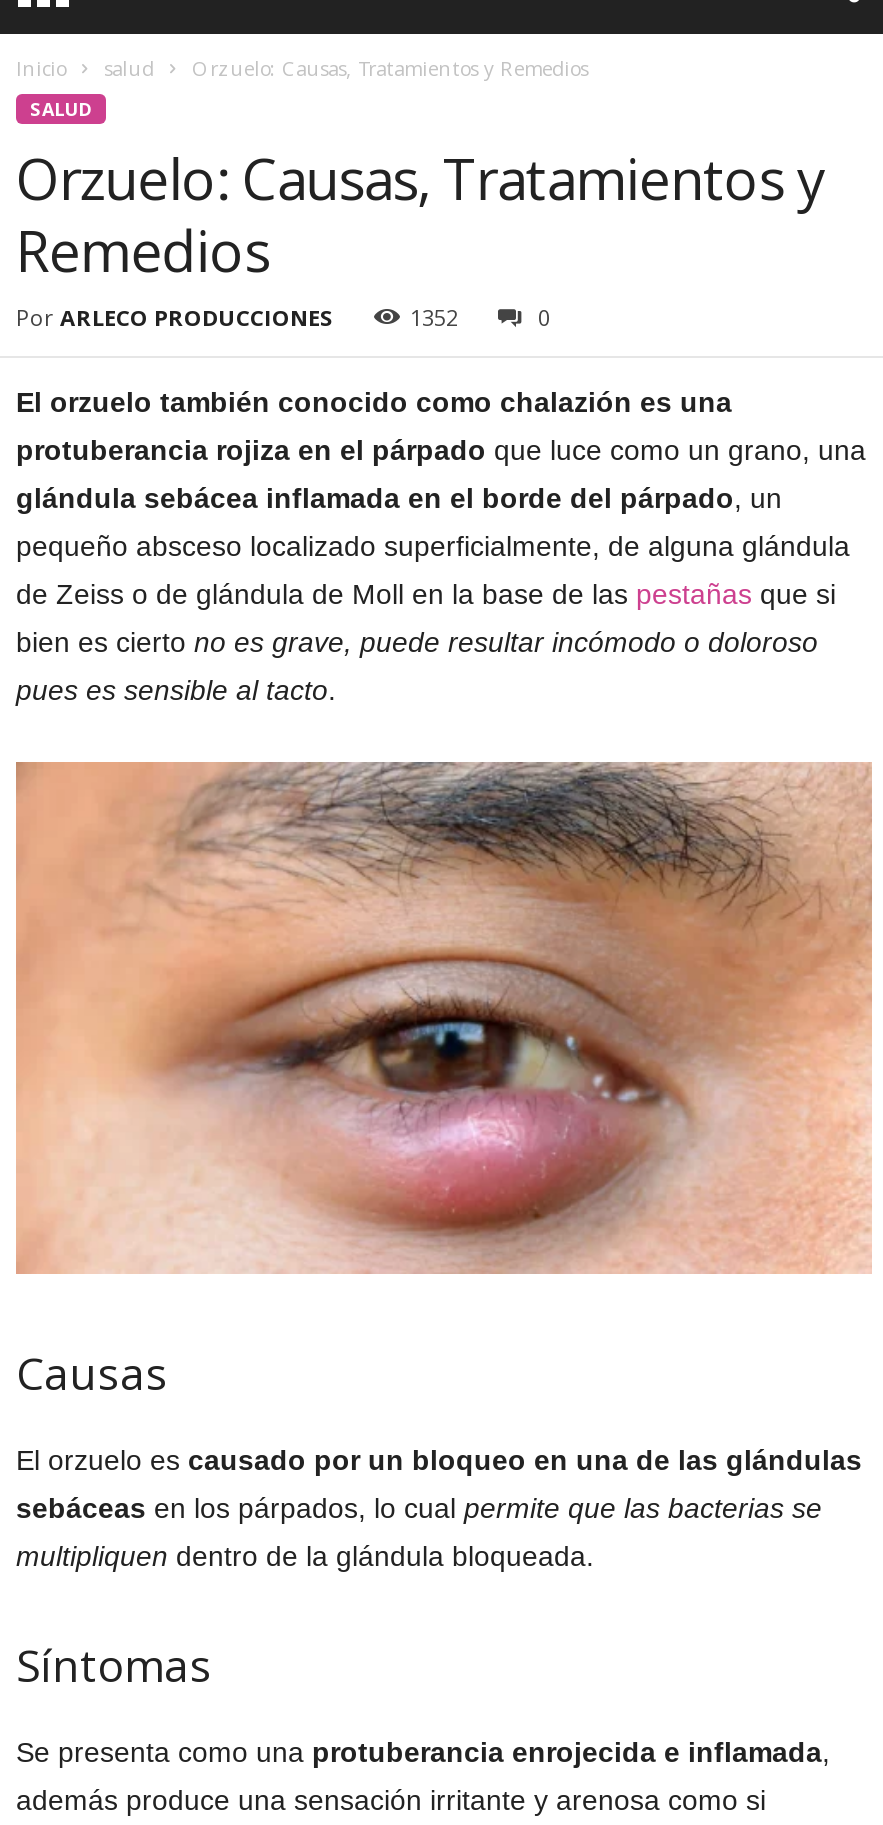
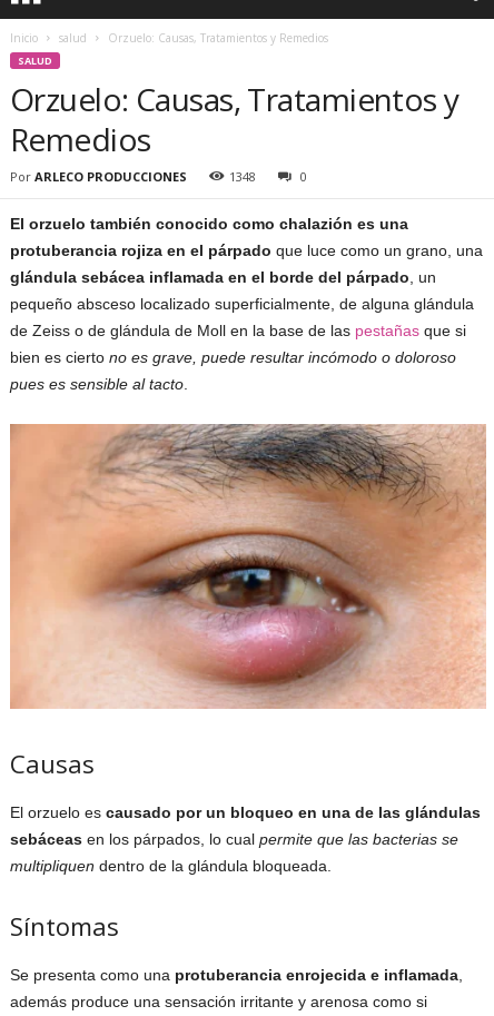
[410,302,458,332] 1352 -> [229,168,256,185] 1348

